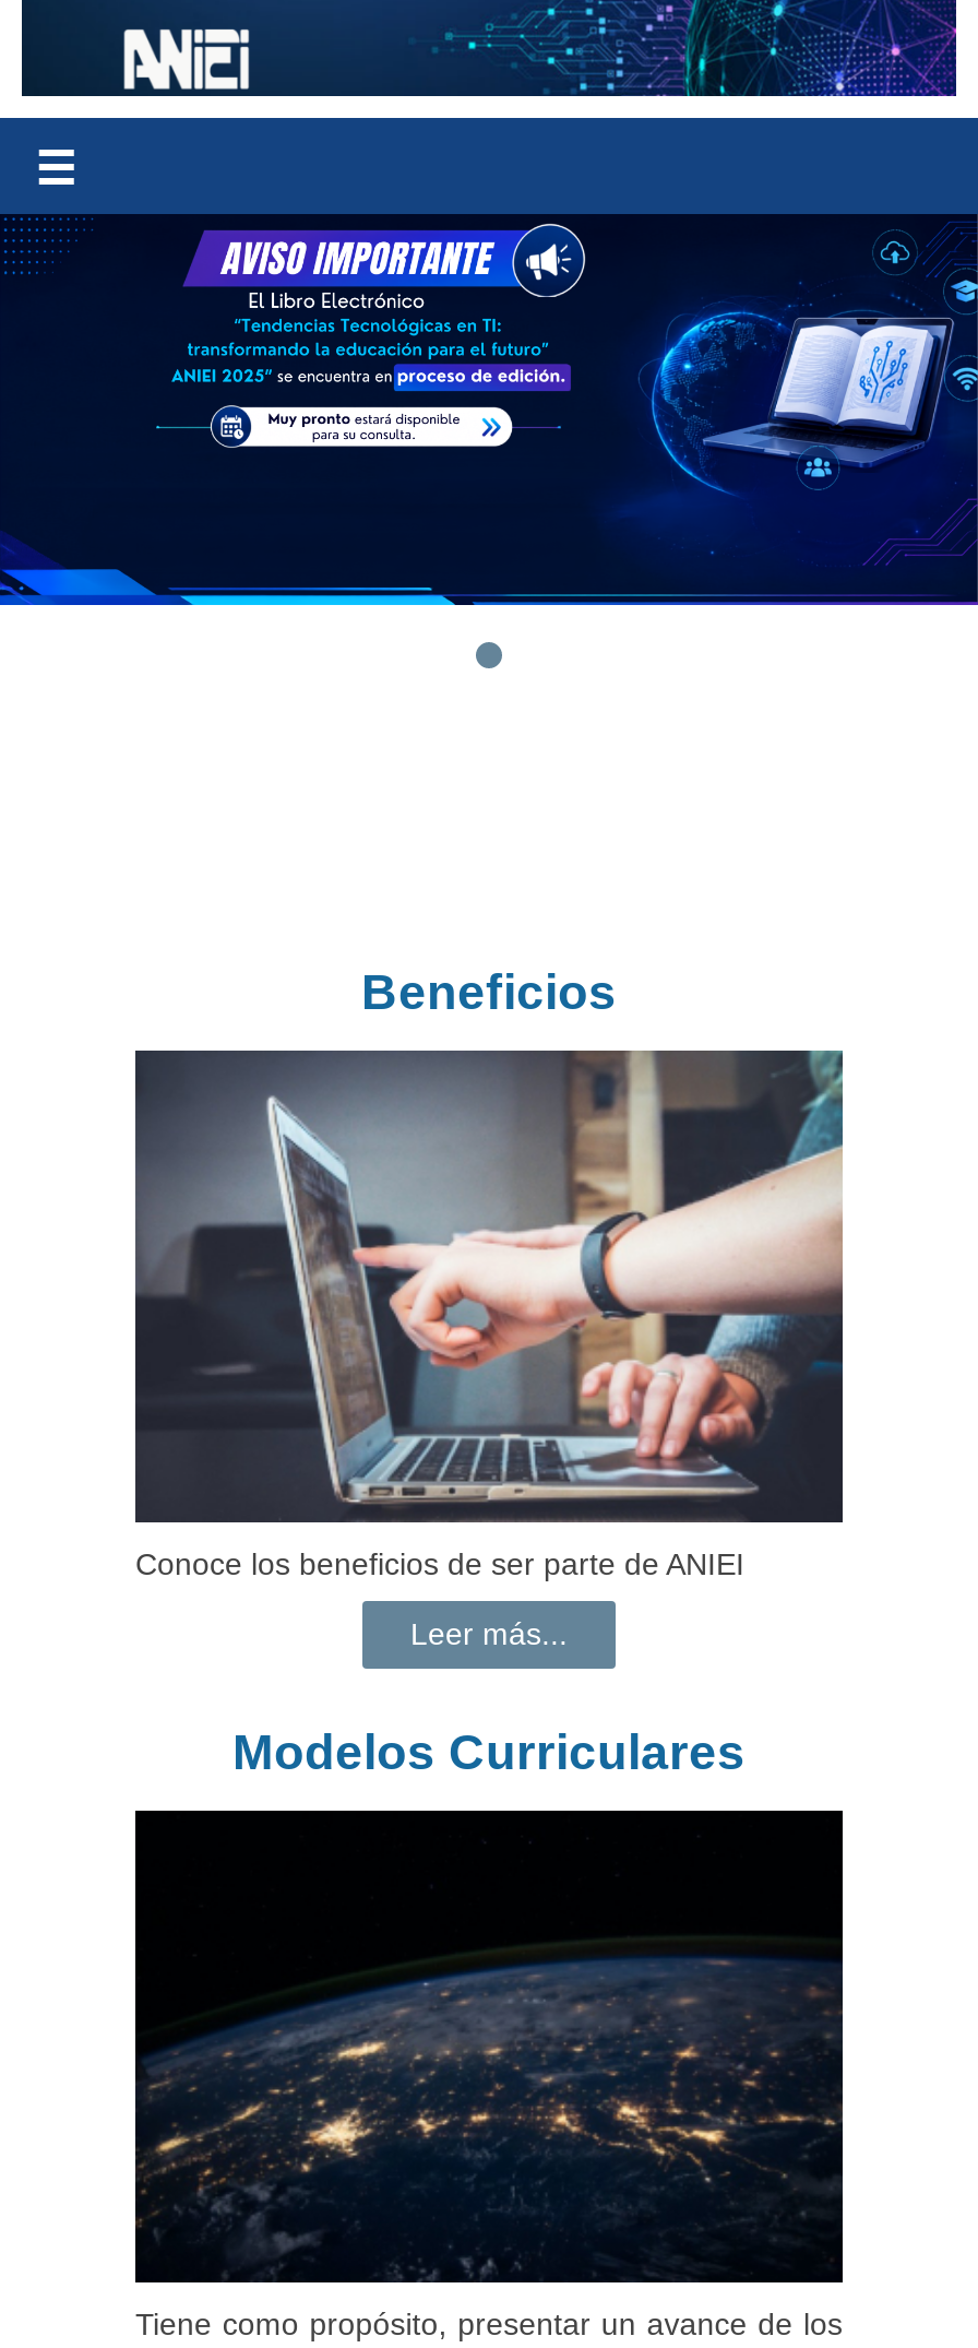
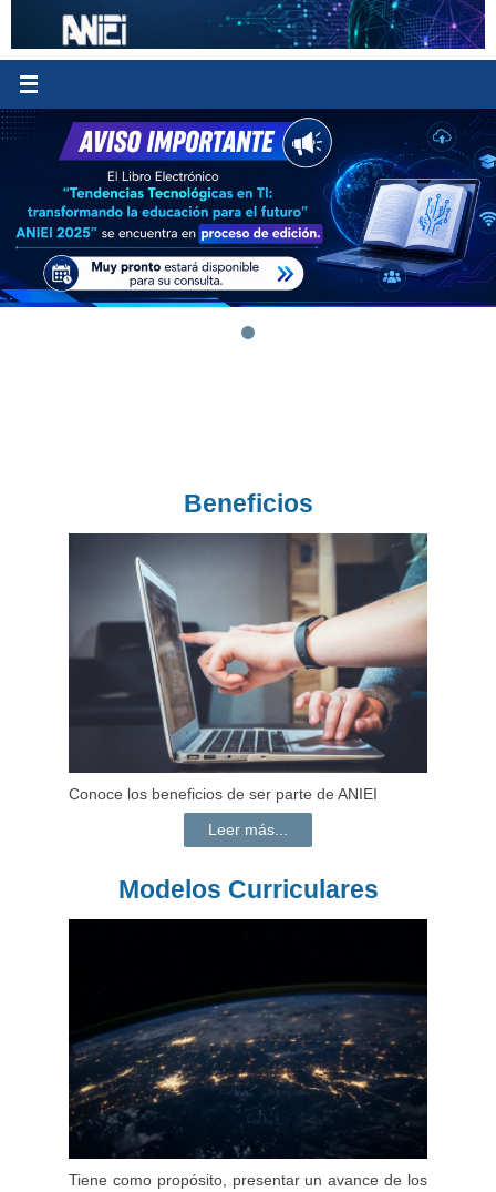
[33,223,971,603] [image] -> [15,114,493,293] [image]

